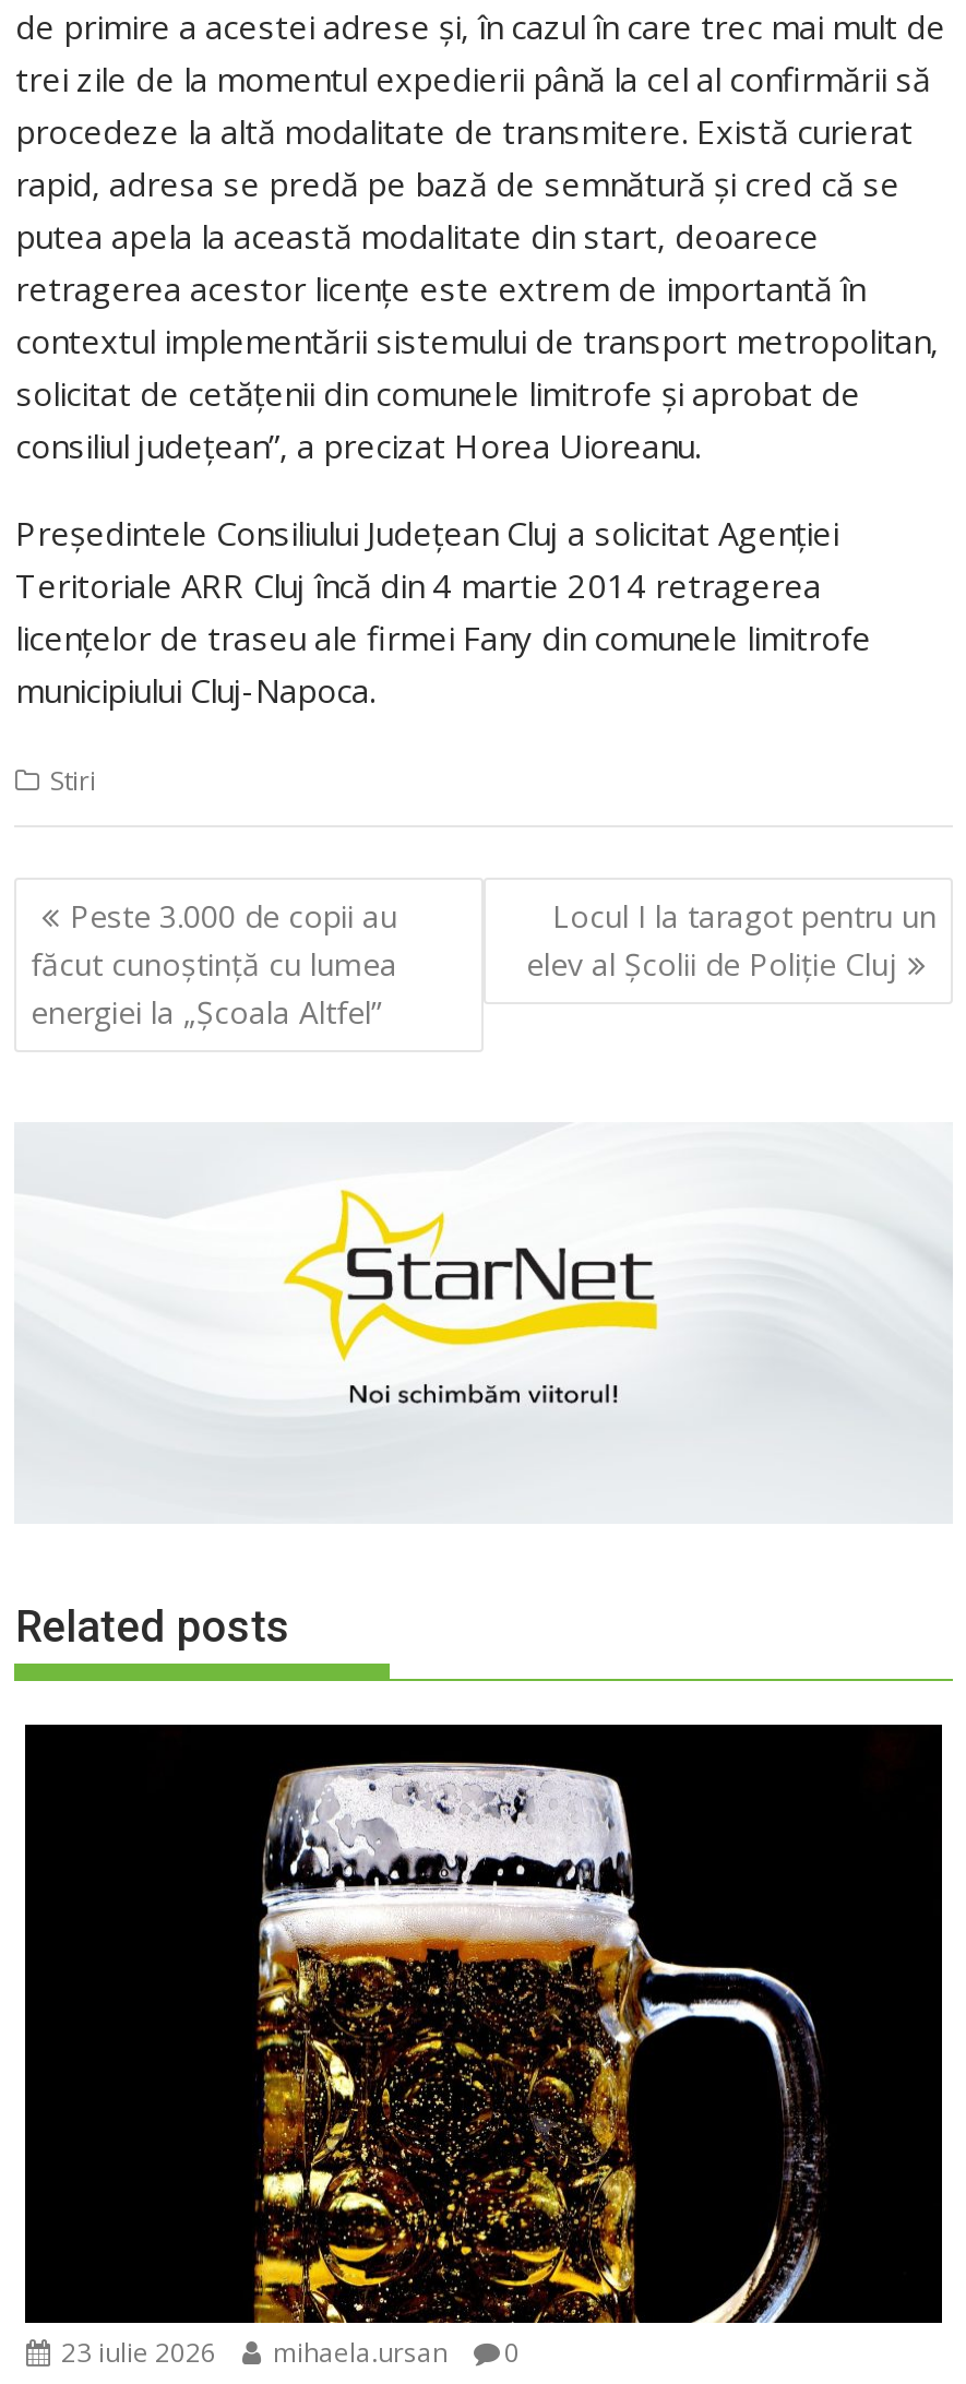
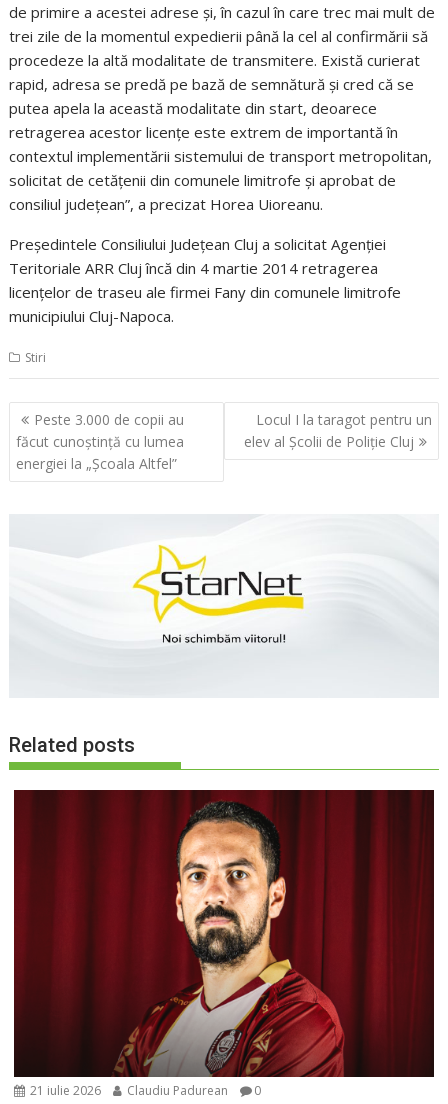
[23,1725,942,2372] [image] | 23 iulie 2026 | mihaela.ursan -> [13,790,434,1099] [image] | 21 iulie 2026 | Claudiu Padurean

